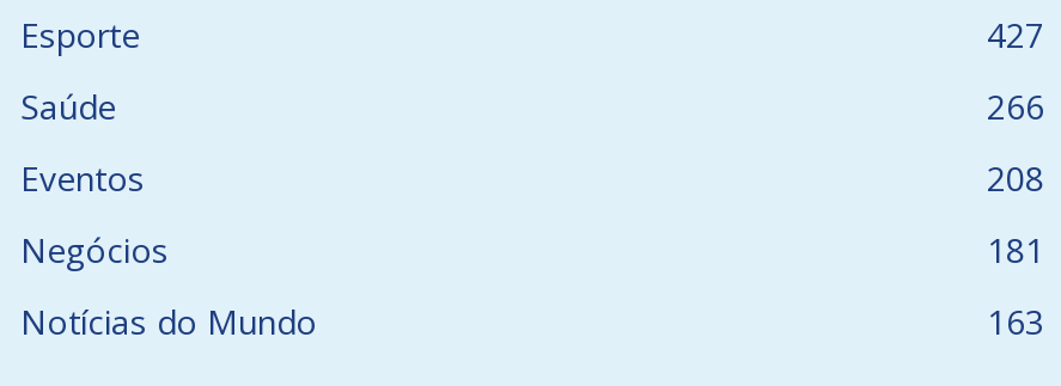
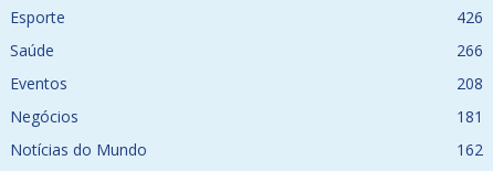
[987,13,1044,59] 427 -> [457,7,483,28] 426
[987,300,1044,345] 163 -> [457,140,483,161] 162

